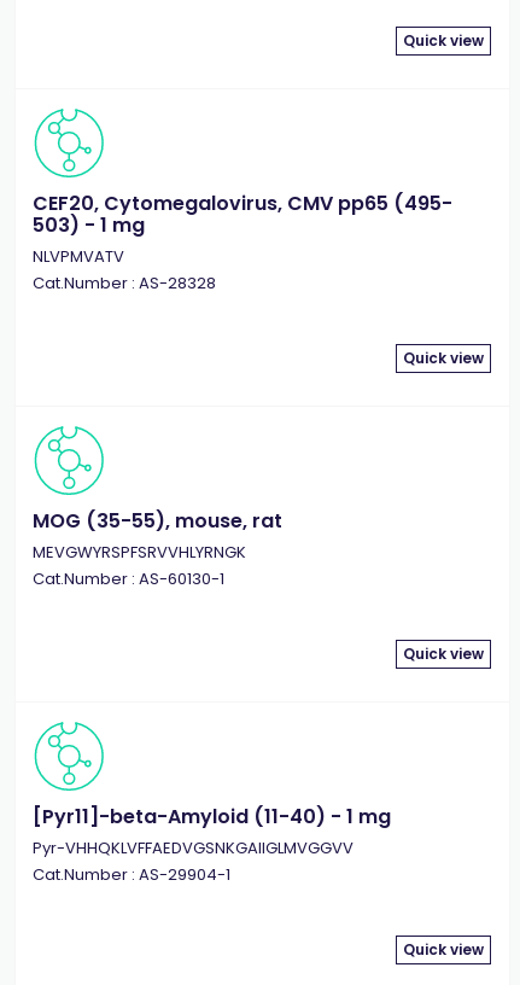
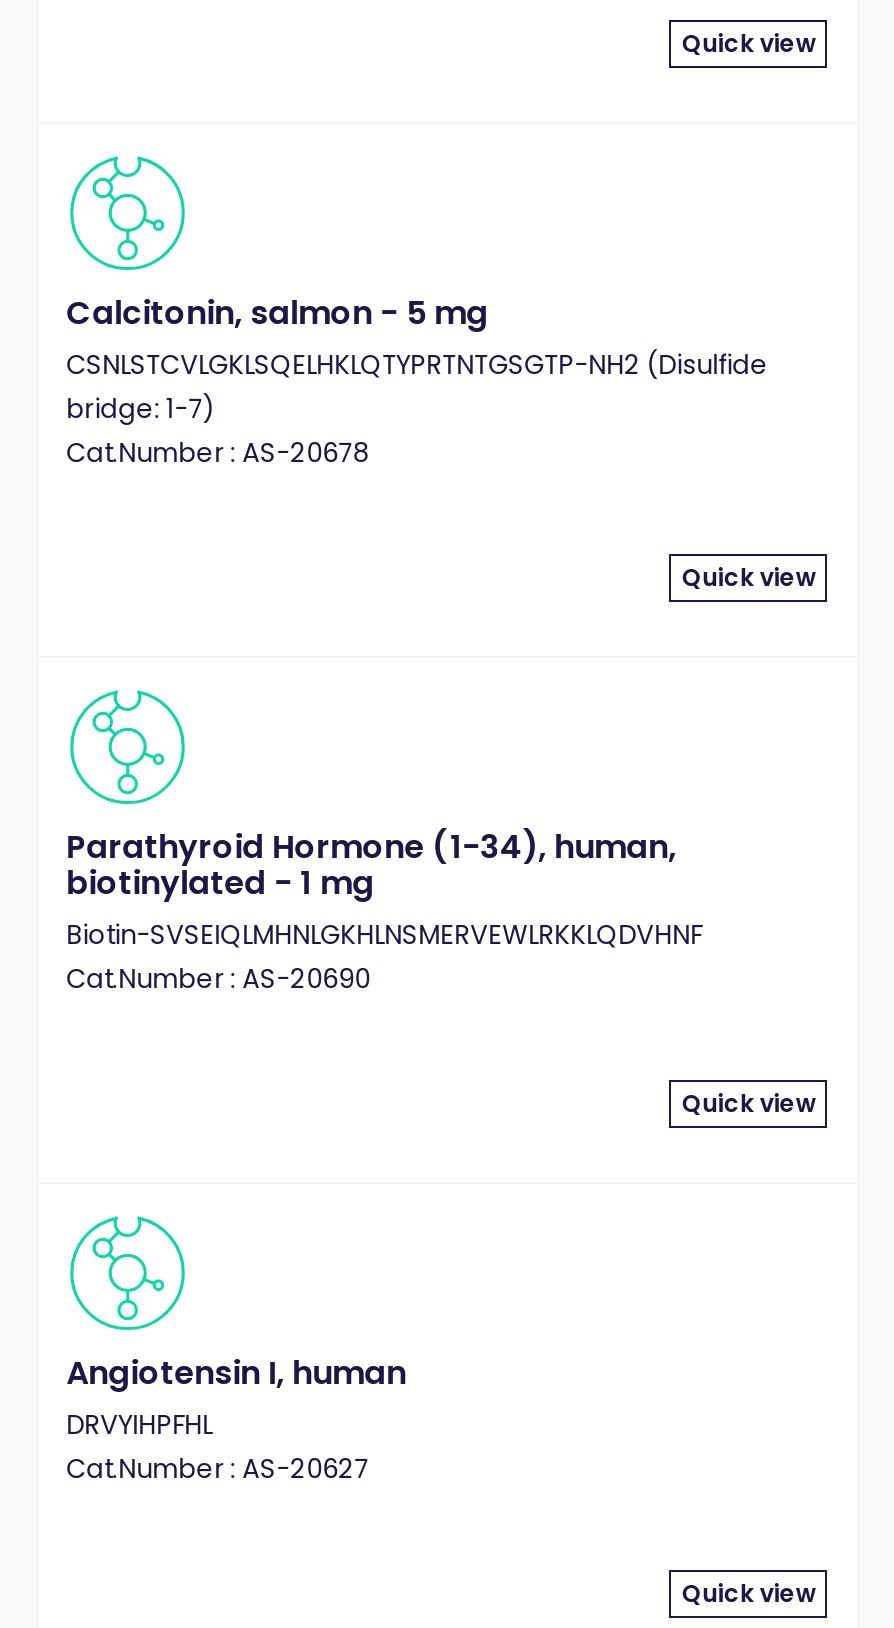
[32,190,452,295] CEF20, Cytomegalovirus, CMV pp65 (495- | 503) - 1 mg | NLVPMVATV | Cat.Number : AS-28328 -> [66,290,768,472] Calcitonin, salmon - 5 mg | CSNLSTCVLGKLSQELHKLQTYPRTNTGSGTP-NH2 (Disulfide | bridge: 1-7) | Cat.Number : AS-20678
[32,507,282,590] MOG (35-55), mouse, rat | MEVGWYRSPFSRVVHLYRNGK | Cat.Number : AS-60130-1 -> [66,824,702,998] Parathyroid Hormone (1-34), human, | biotinylated - 1 mg | Biotin-SVSEIQLMHNLGKHLNSMERVEWLRKKLQDVHNF | Cat.Number : AS-20690
[32,803,391,886] [Pyr11]-beta-Amyloid (11-40) - 1 mg | Pyr-VHHQKLVFFAEDVGSNKGAIIGLMVGGVV | Cat.Number : AS-29904-1 -> [66,1350,406,1488] Angiotensin I, human | DRVYIHPFHL | Cat.Number : AS-20627

